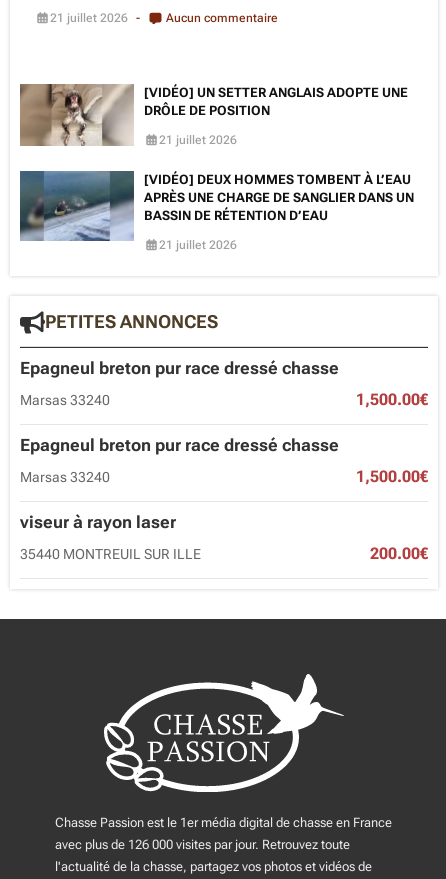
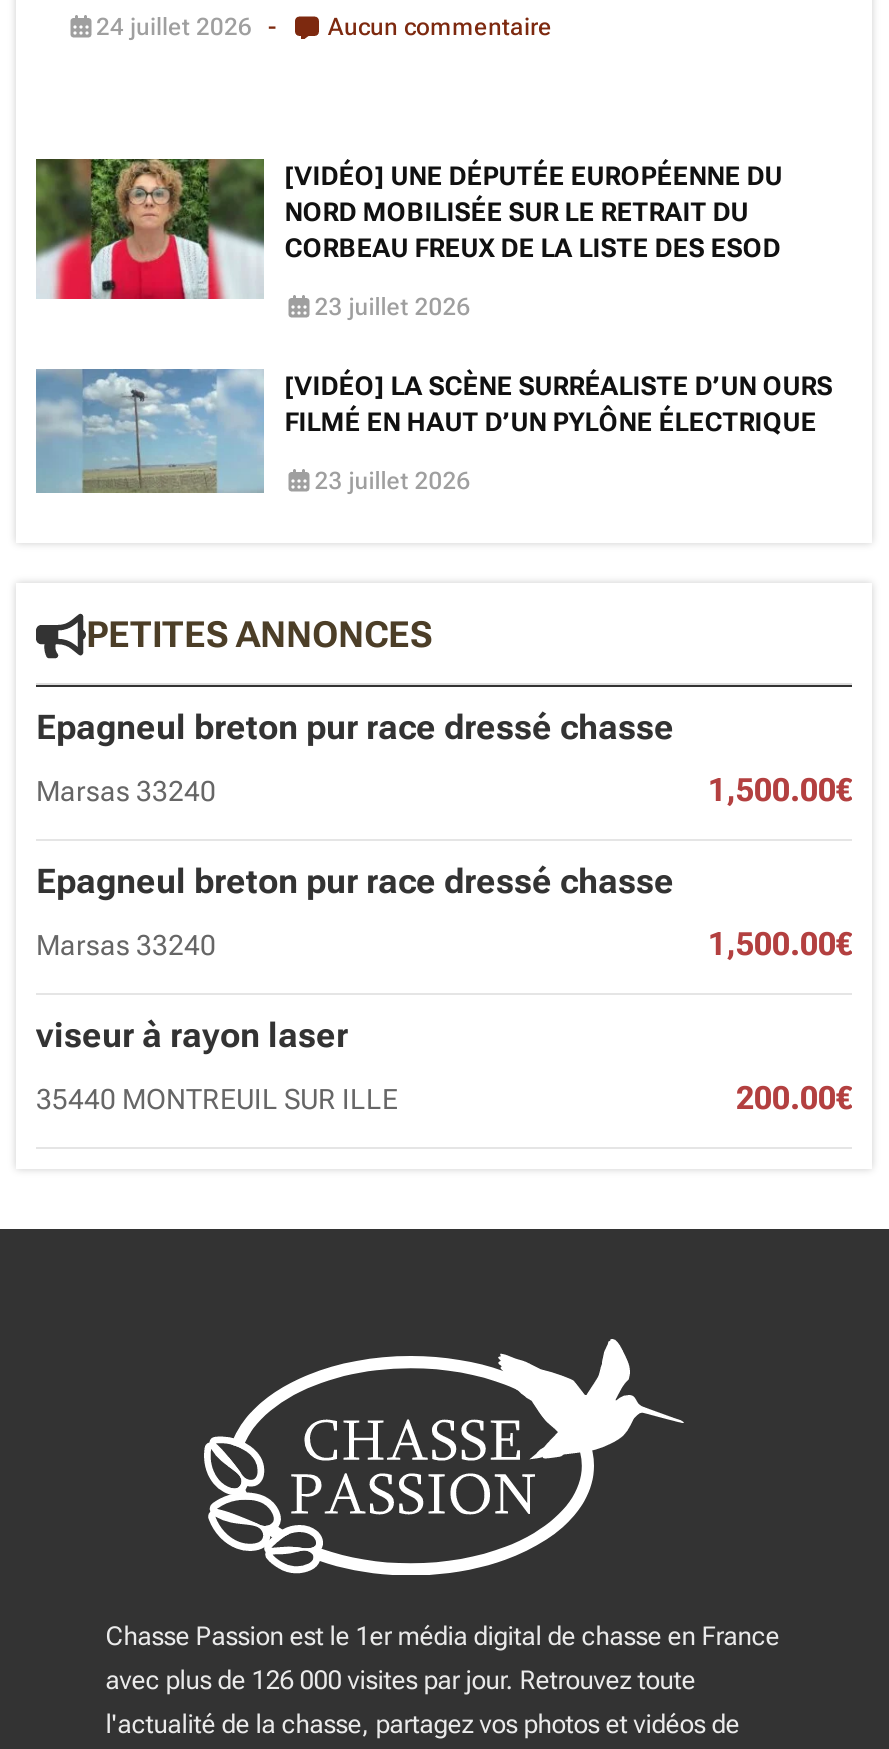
[50,11,128,25] 21 juillet 2026 -> [96,14,252,42] 24 juillet 2026
[19,83,408,154] [image] | [VIDÉO] UN SETTER ANGLAIS ADOPTE UNE | DRÔLE DE POSITION -> [34,157,782,301] [image] | [VIDÉO] UNE DÉPUTÉE EUROPÉENNE DU | NORD MOBILISÉE SUR LE RETRAIT DU | CORBEAU FREUX DE LA LISTE DES ESOD
[159,133,237,147] 21 juillet 2026 -> [314,294,470,322] 23 juillet 2026
[19,170,414,251] [image] | [VIDÉO] DEUX HOMMES TOMBENT À L’EAU | APRÈS UNE CHARGE DE SANGLIER DANS UN | BASSIN DE RÉTENTION D’EAU -> [34,333,832,495] [image] | [VIDÉO] LA SCÈNE SURRÉALISTE D’UN OURS | FILMÉ EN HAUT D’UN PYLÔNE ÉLECTRIQUE
[159,238,237,252] 21 juillet 2026 -> [314,468,470,496] 23 juillet 2026

